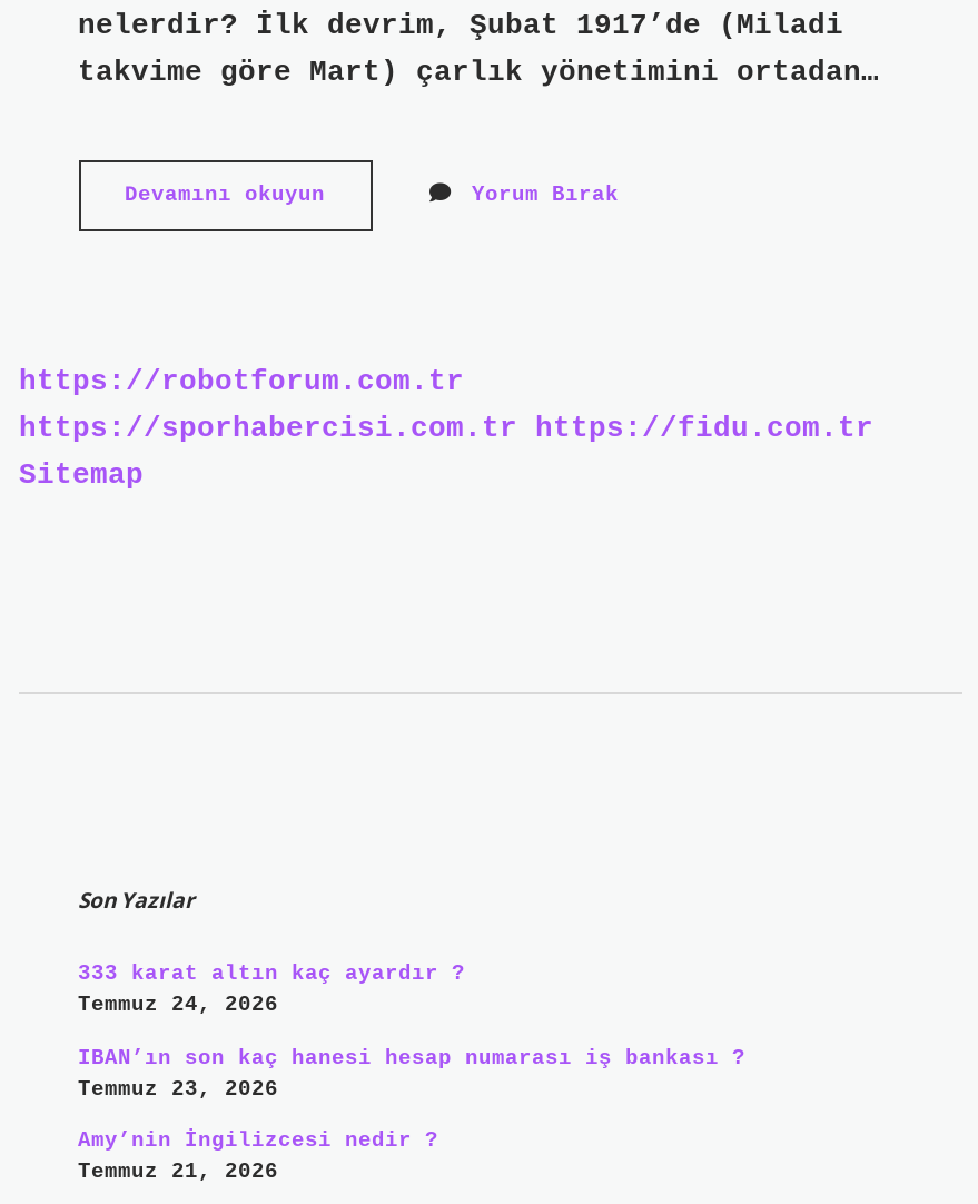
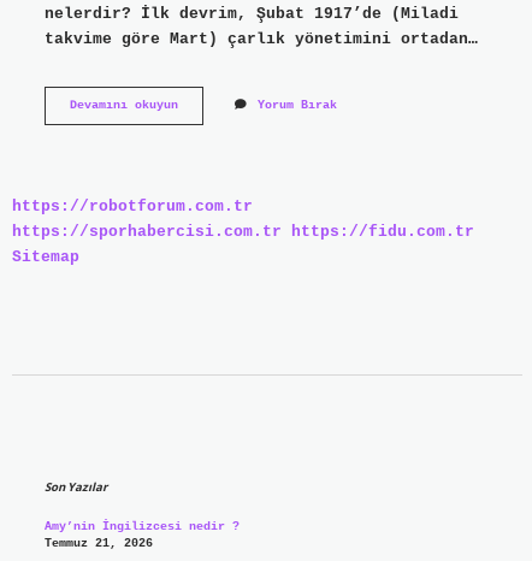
[78,962,745,1101] 333 karat altın kaç ayardır ? | Temmuz 24, 2026 | IBAN’ın son kaç hanesi hesap numarası iş bankası ? | Temmuz 23, 2026 -> none

